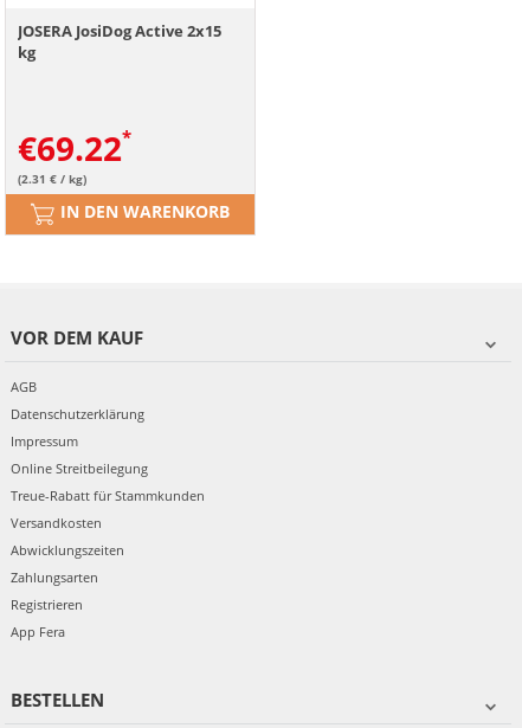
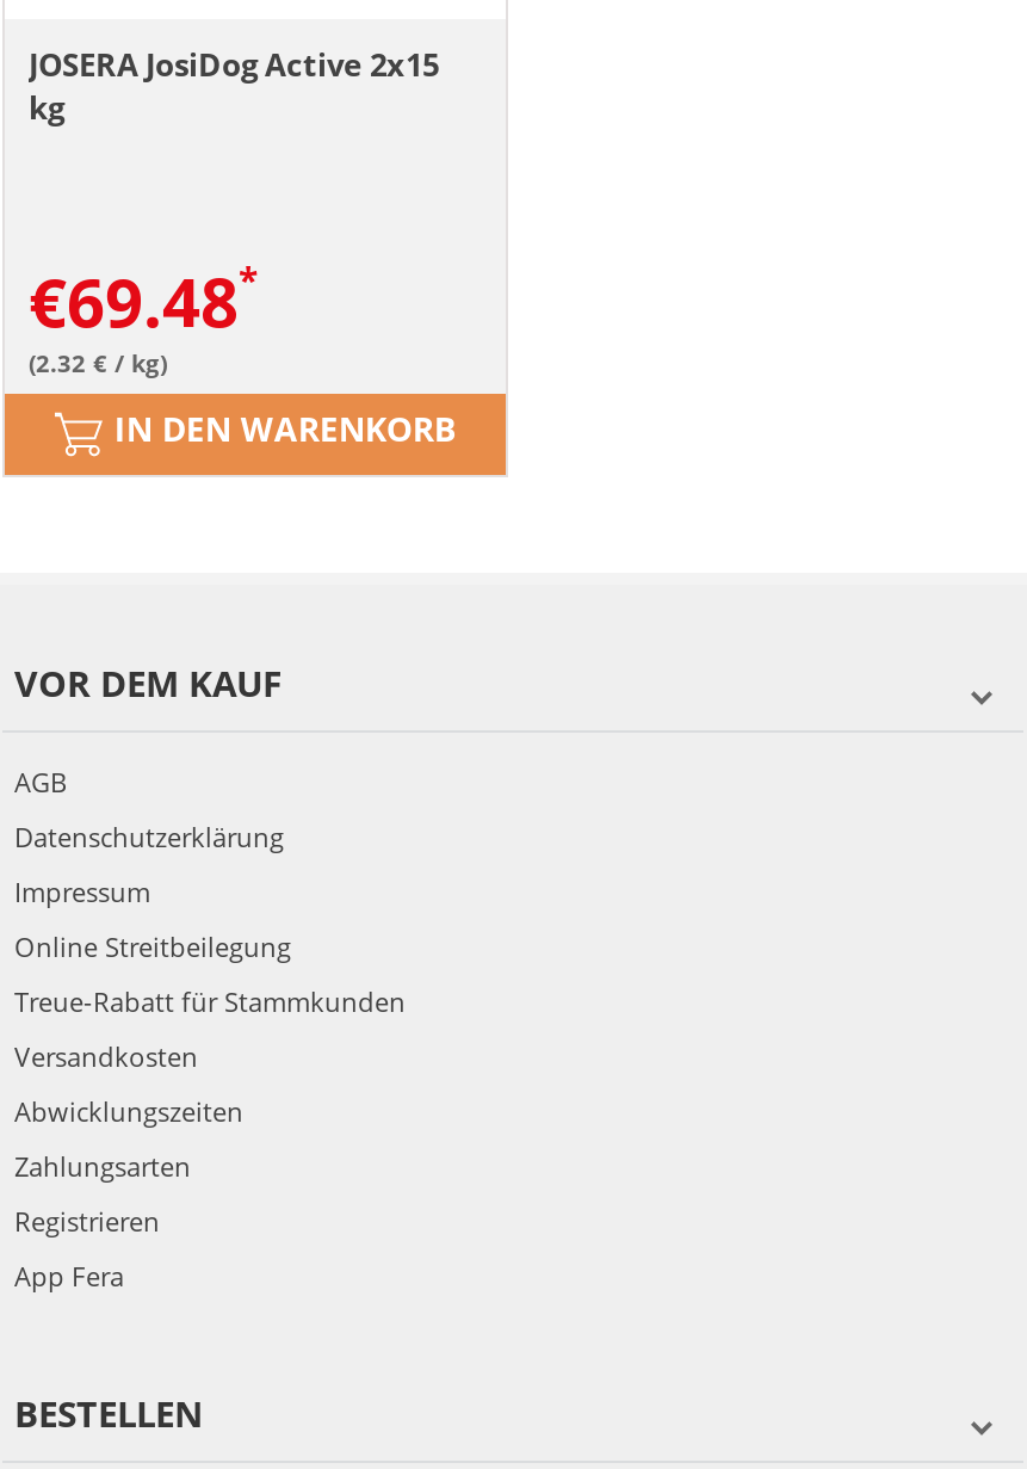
[18,126,122,171] €69.22 -> [29,256,239,347] €69.48
[18,171,86,188] (2.31 € / kg) -> [29,347,167,380] (2.32 € / kg)

